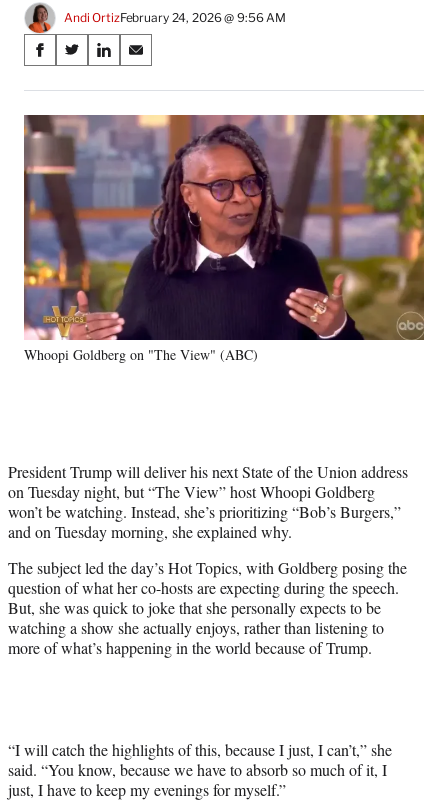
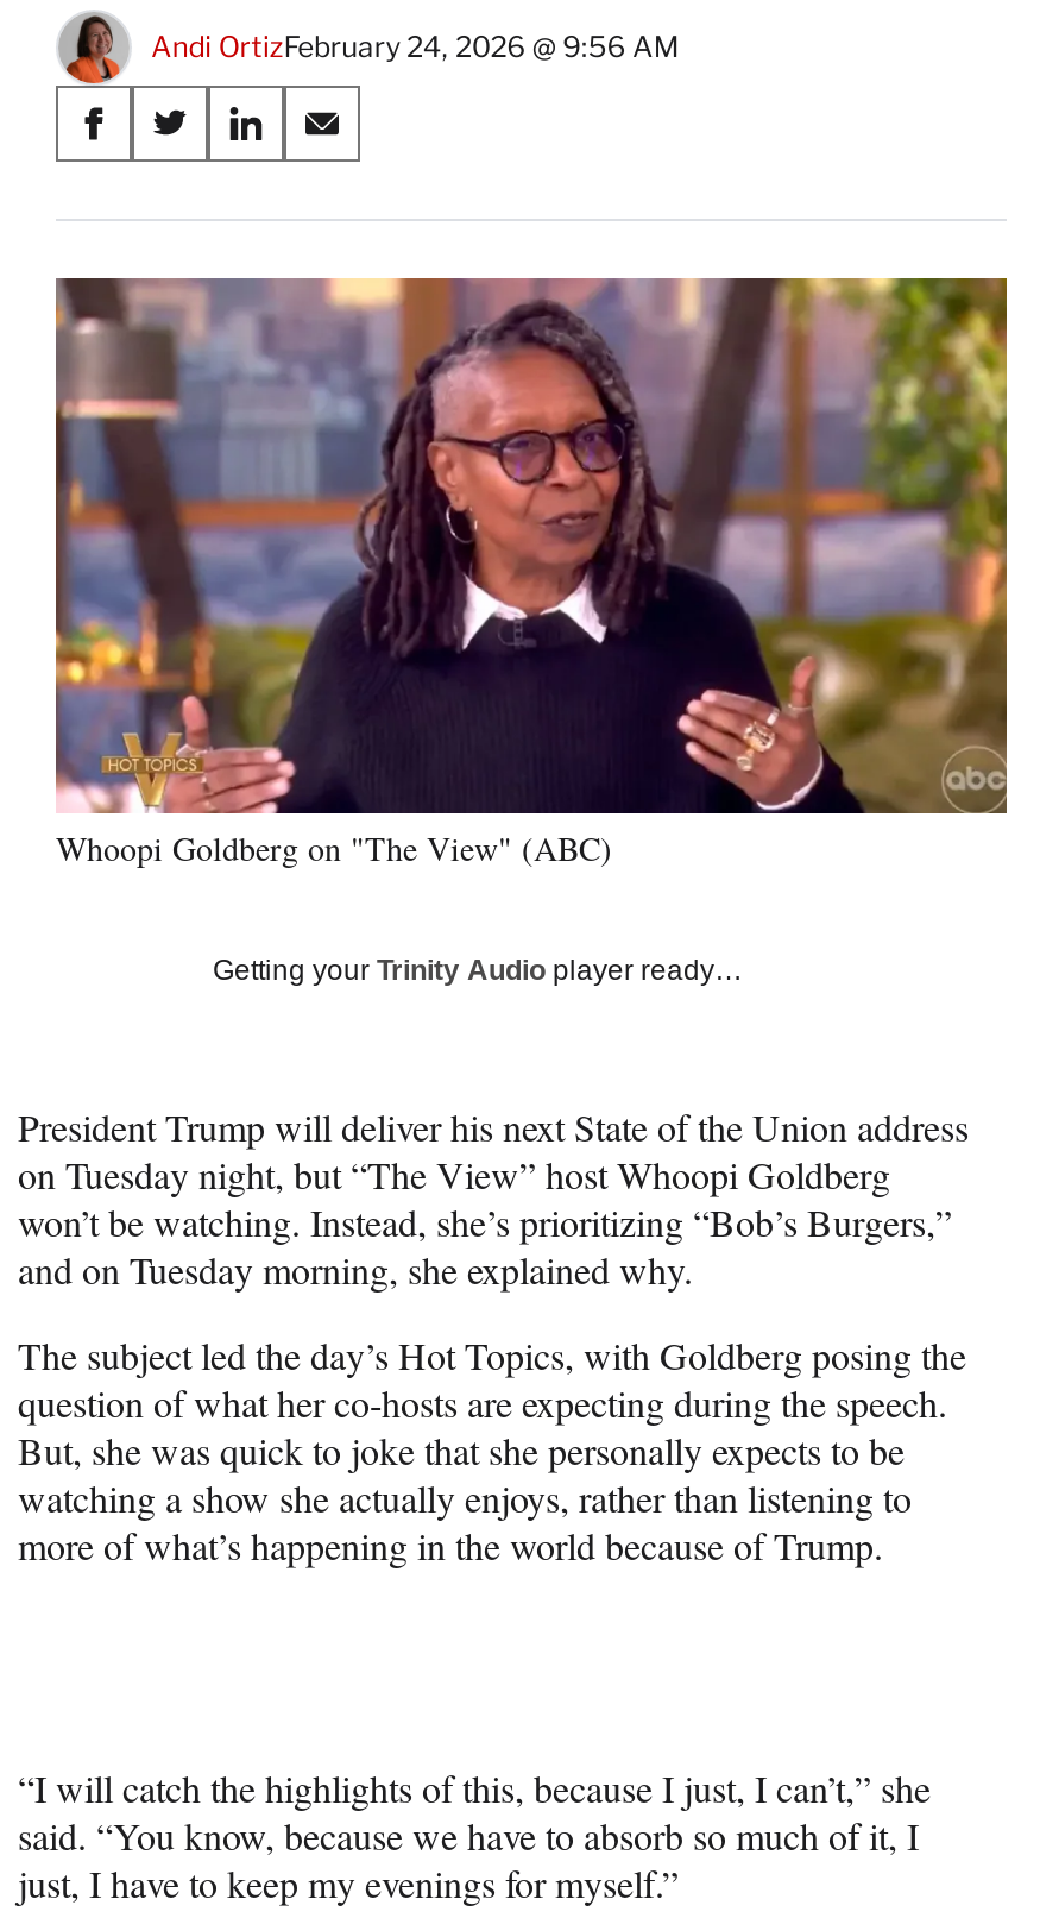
none -> [213,952,743,986] Getting your Trinity Audio player ready…

